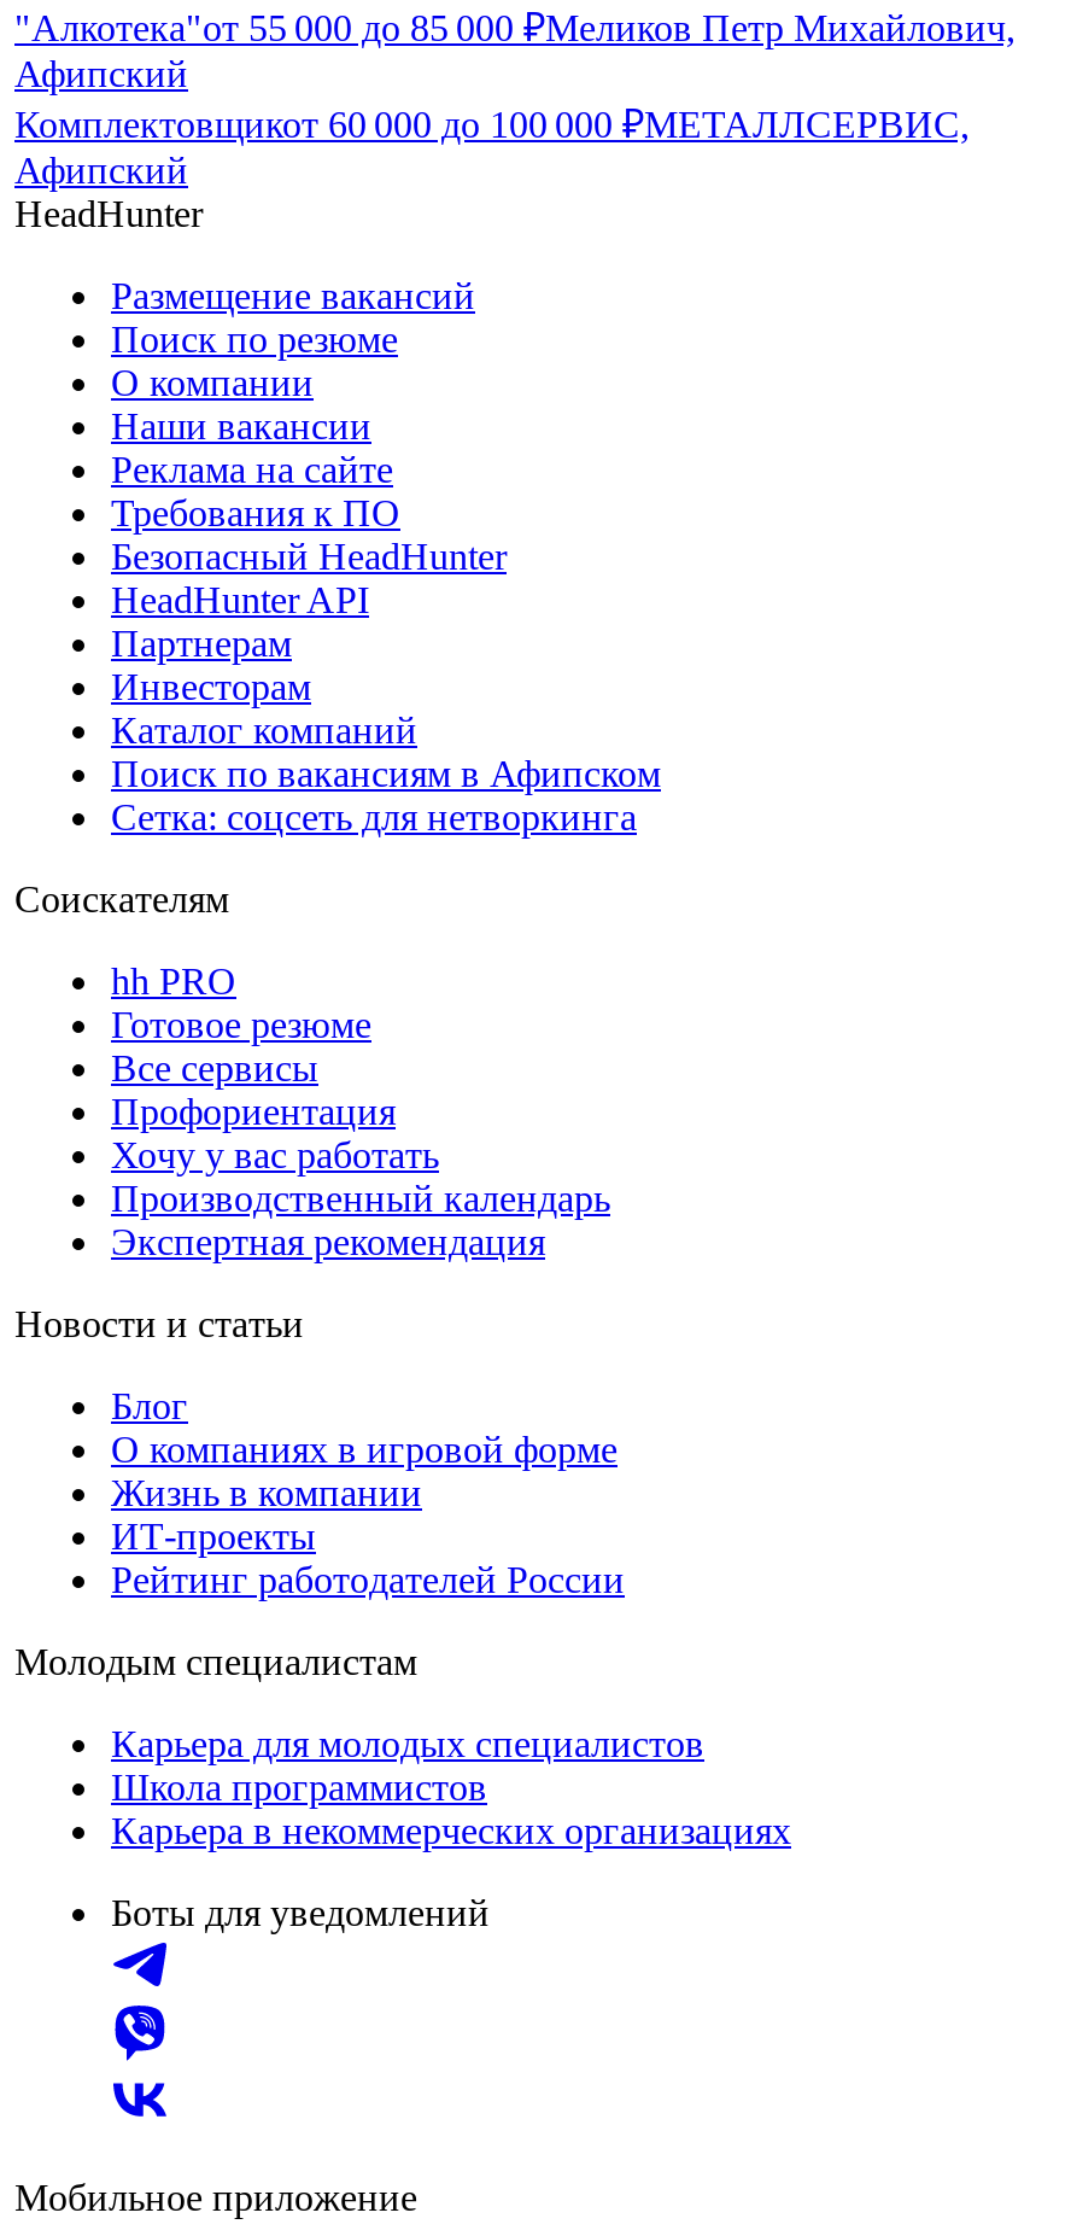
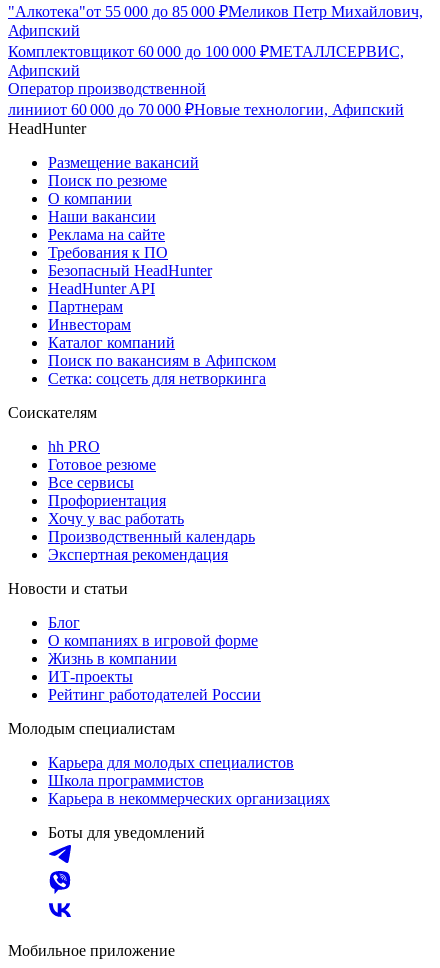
none -> [8,80,404,118] Оператор производственной | линииот 60 000 до 70 000 ₽Новые технологии, Афипский

